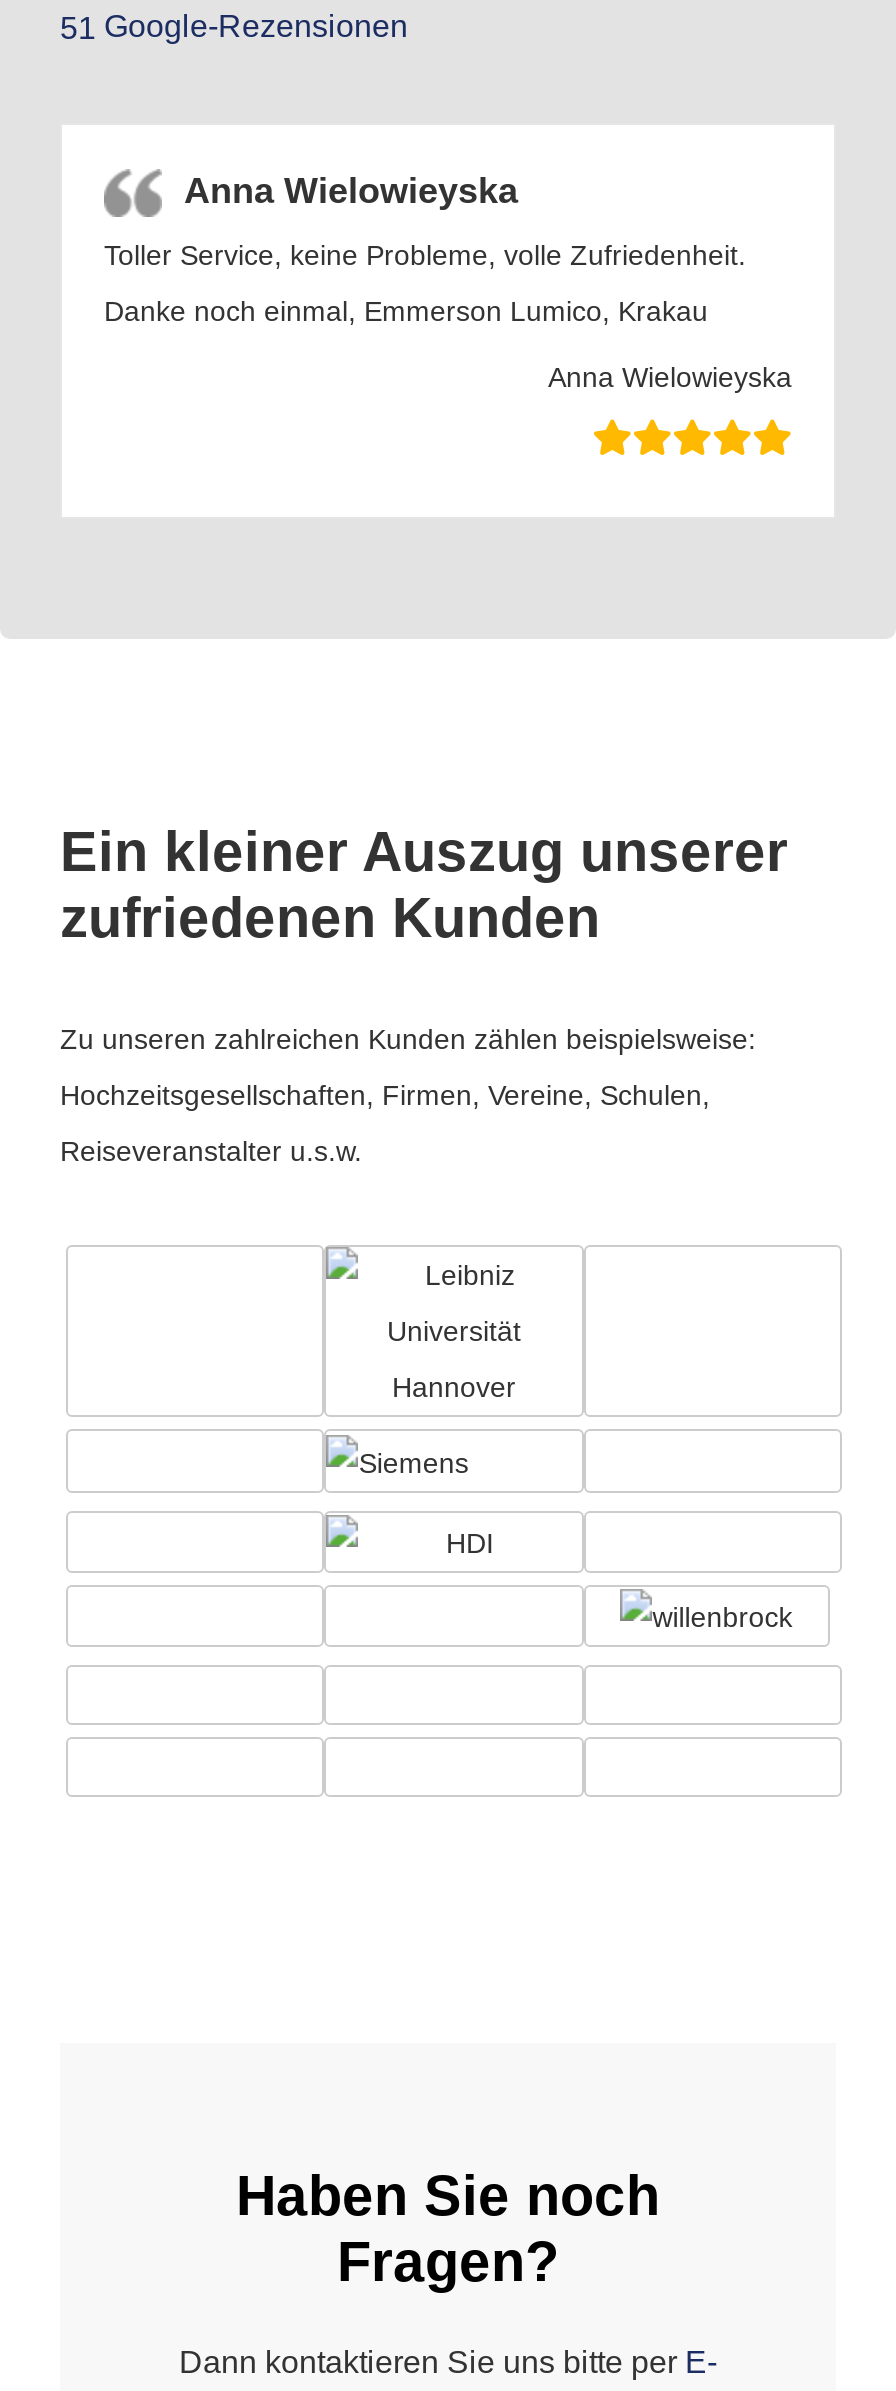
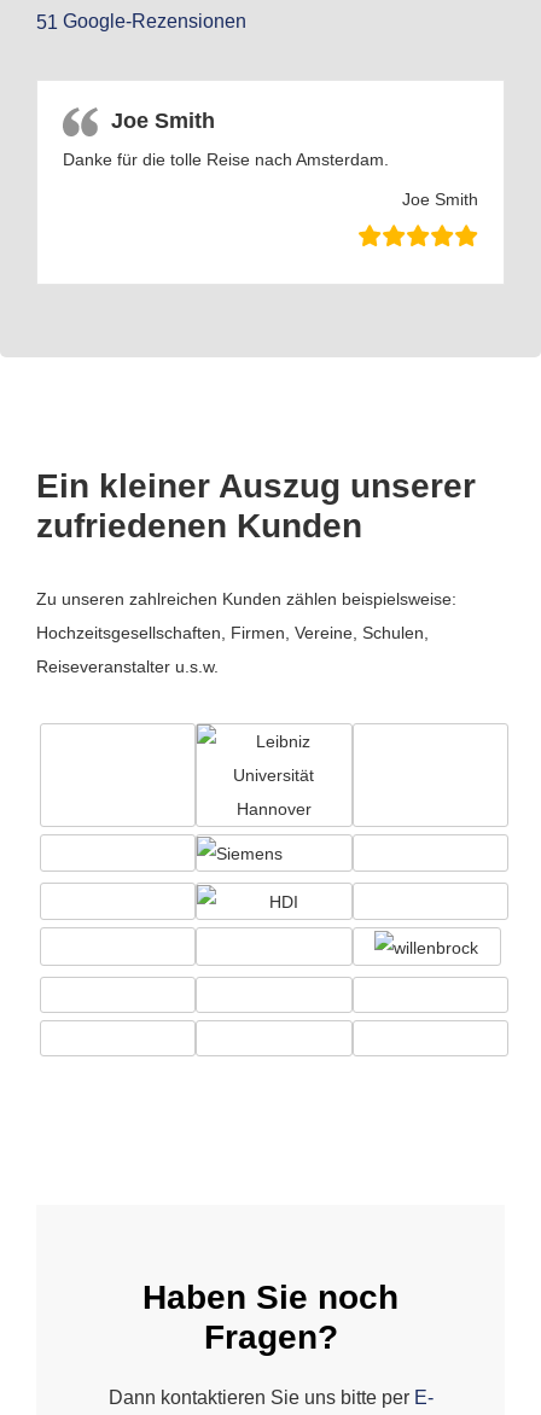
[104,171,792,393] Anna Wielowieyska | Toller Service, keine Probleme, volle Zufriedenheit. | Danke noch einmal, Emmerson Lumico, Krakau | Anna Wielowieyska -> [63,108,478,208] Joe Smith | Danke für die tolle Reise nach Amsterdam. | Joe Smith

